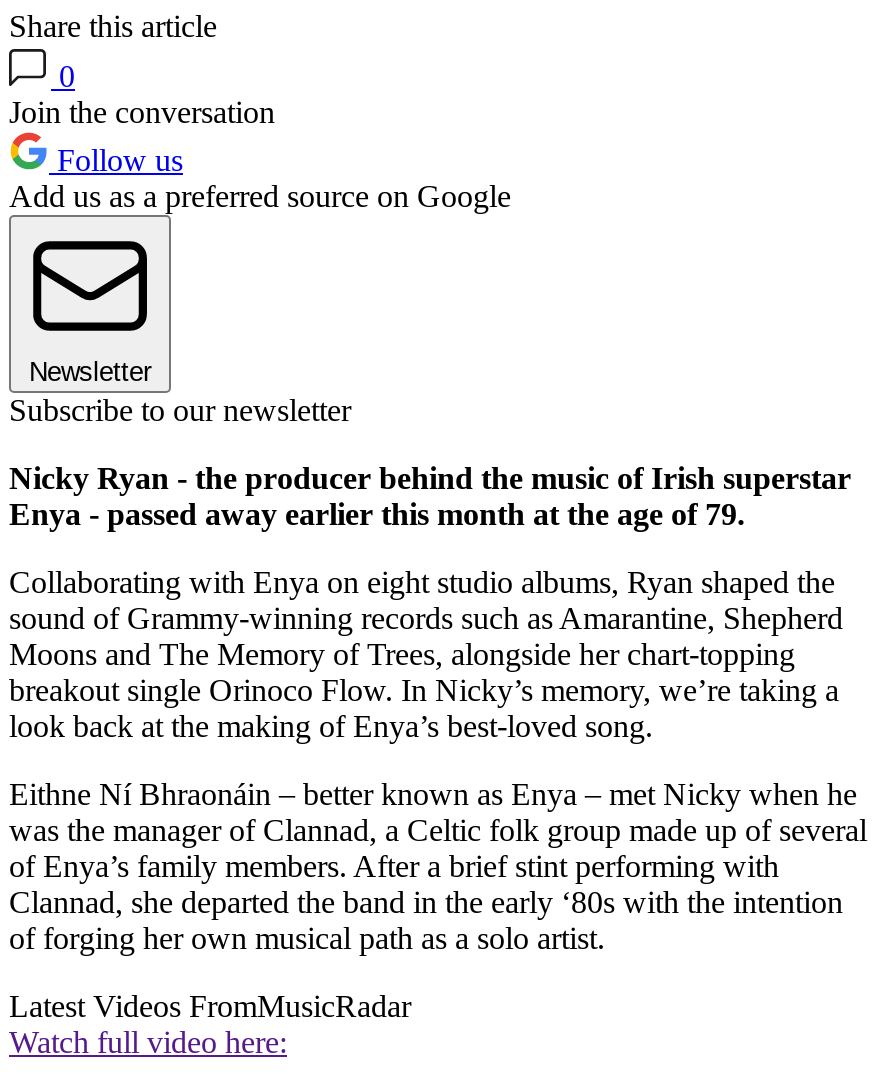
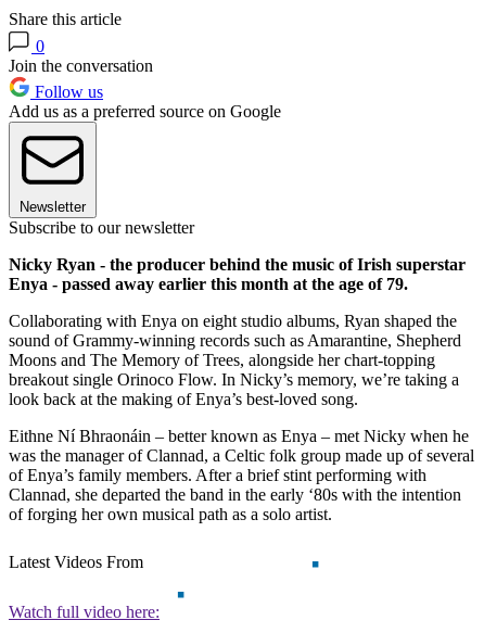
[9,990,411,1024] Latest Videos FromMusicRadar -> [9,553,143,571] Latest Videos From

